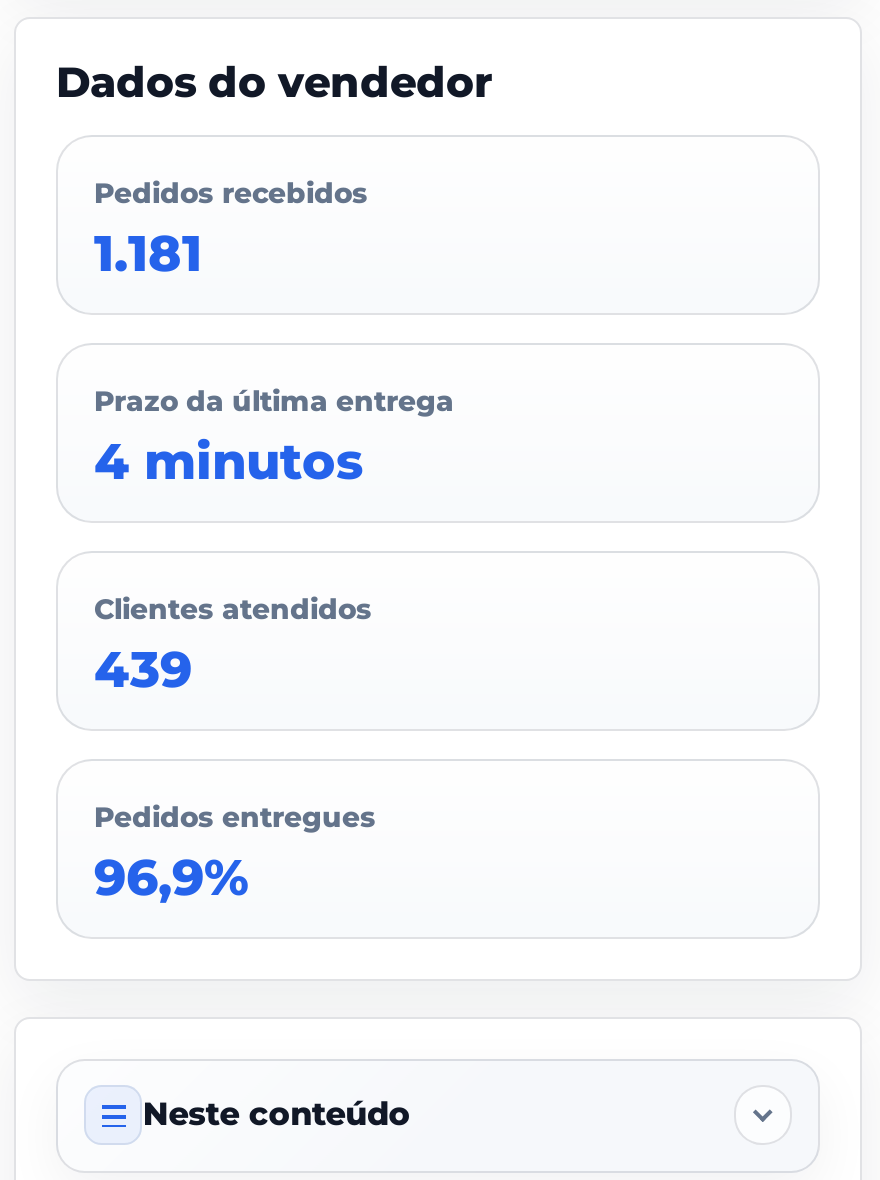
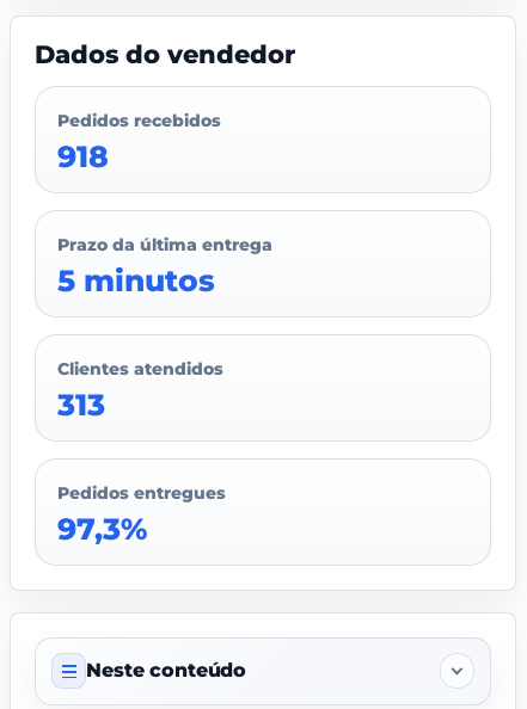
[94,223,202,283] 1.181 -> [57,138,109,174] 918
[94,431,364,491] 4 minutos -> [57,263,215,298] 5 minutos
[94,639,192,699] 439 -> [57,387,105,423] 313
[94,847,248,907] 96,9% -> [57,511,147,547] 97,3%

